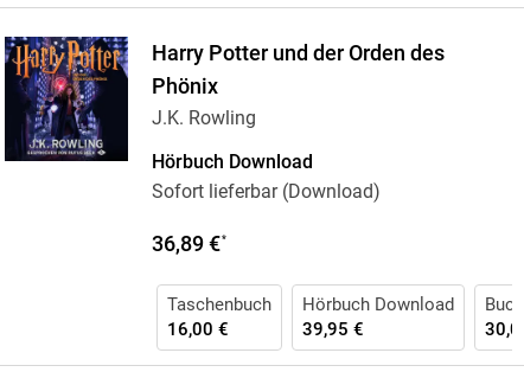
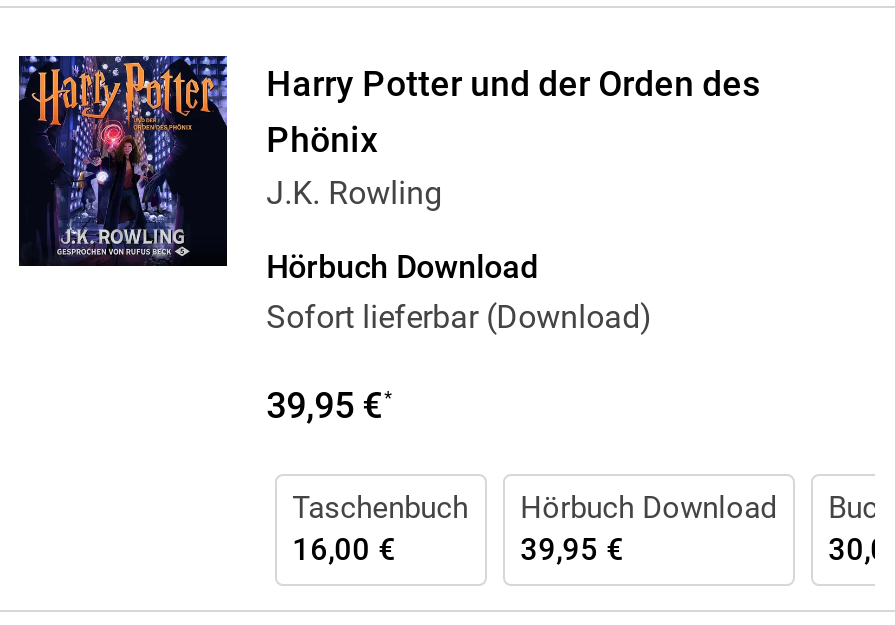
[151,231,226,256] 36,89 €* -> [266,385,392,427] 39,95 €*

